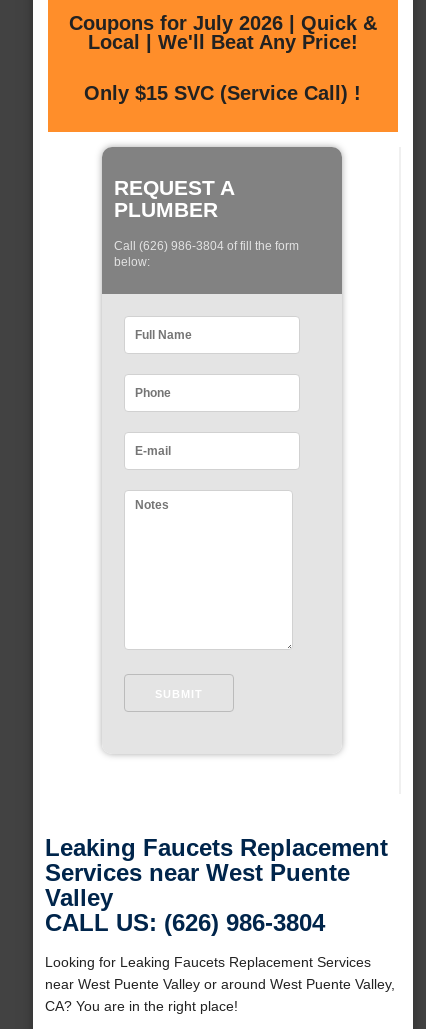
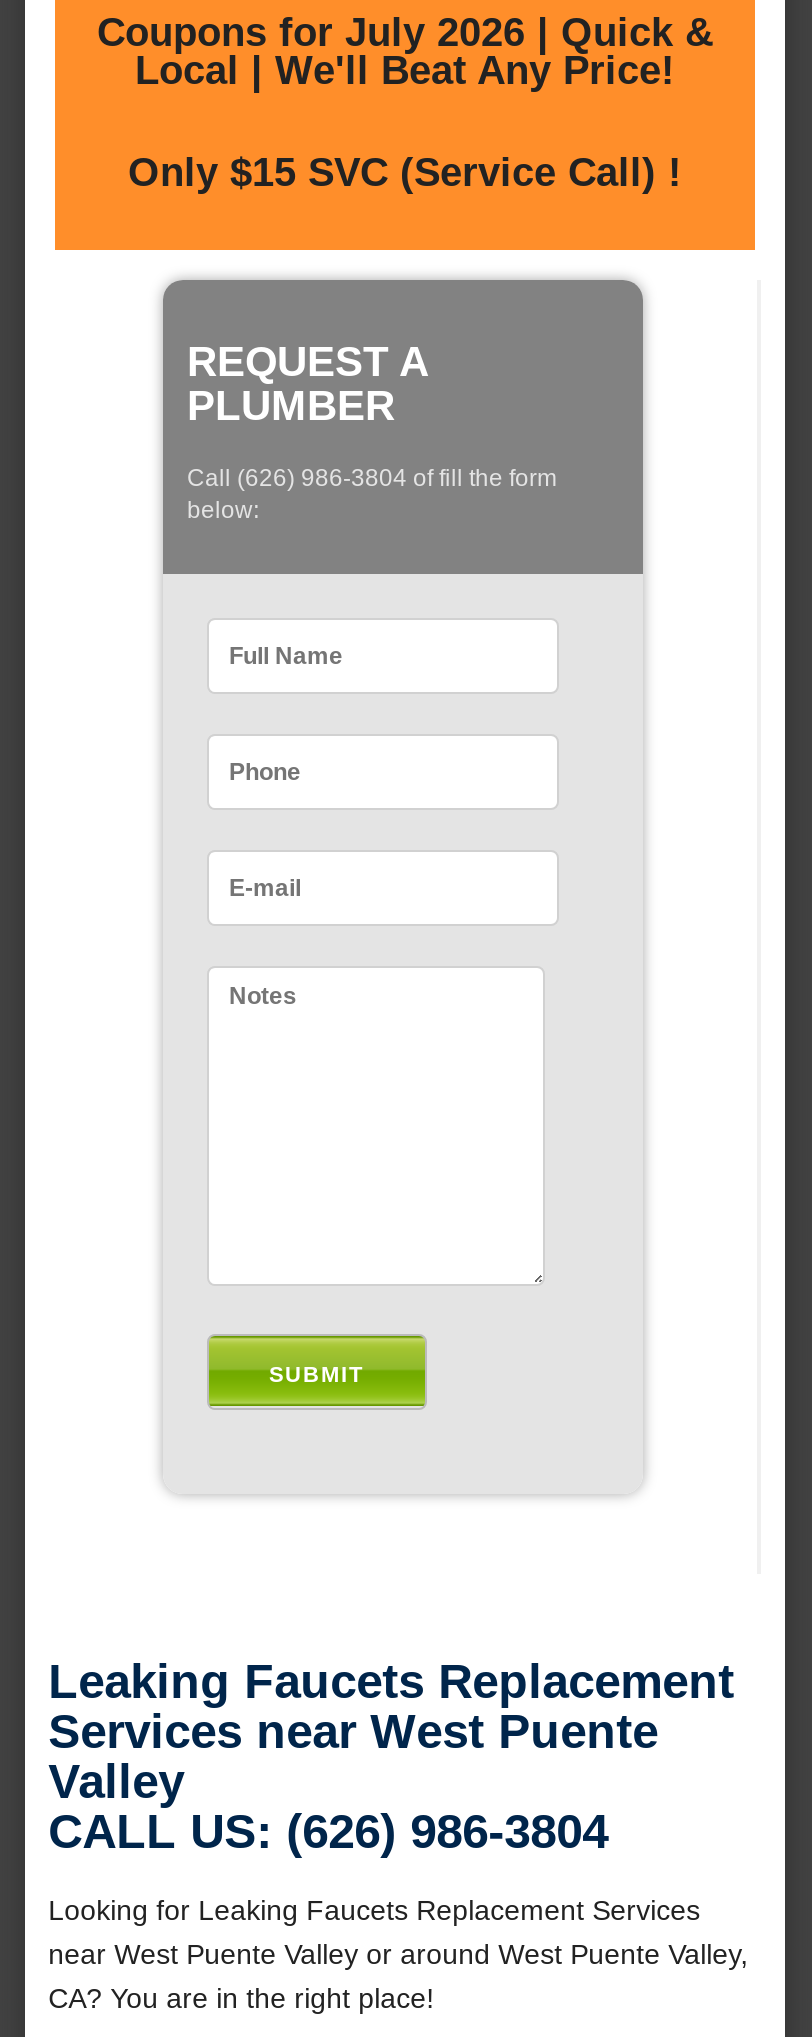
none -> [207,1334,427,1408] [image]

